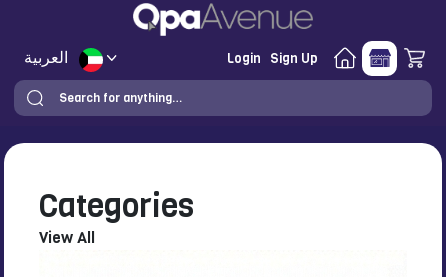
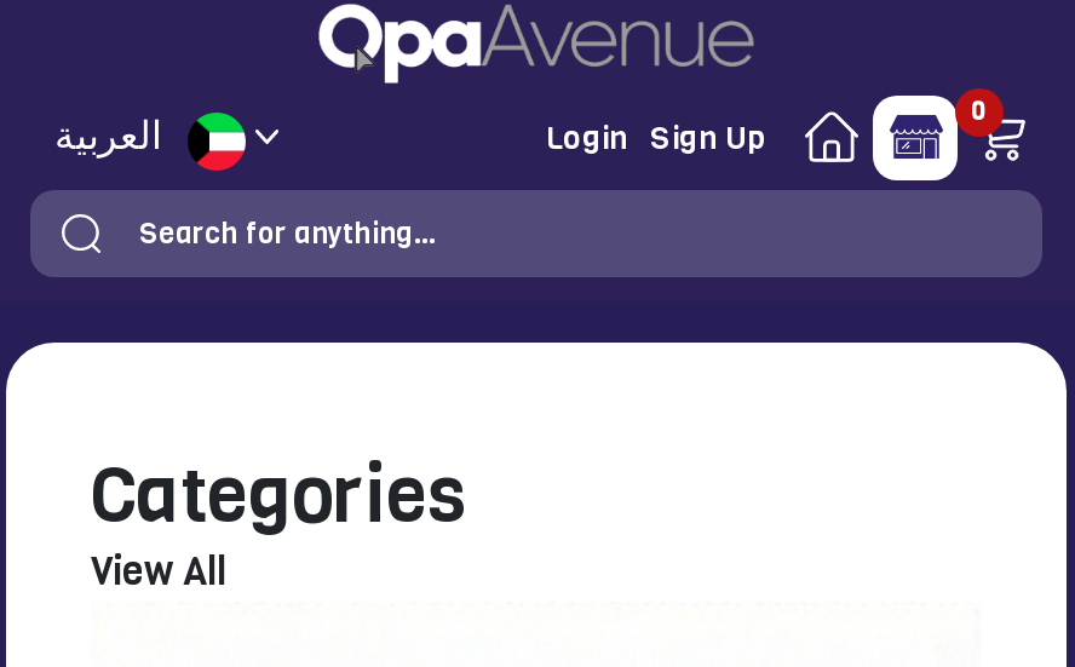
none -> [971,94,988,126] 0

